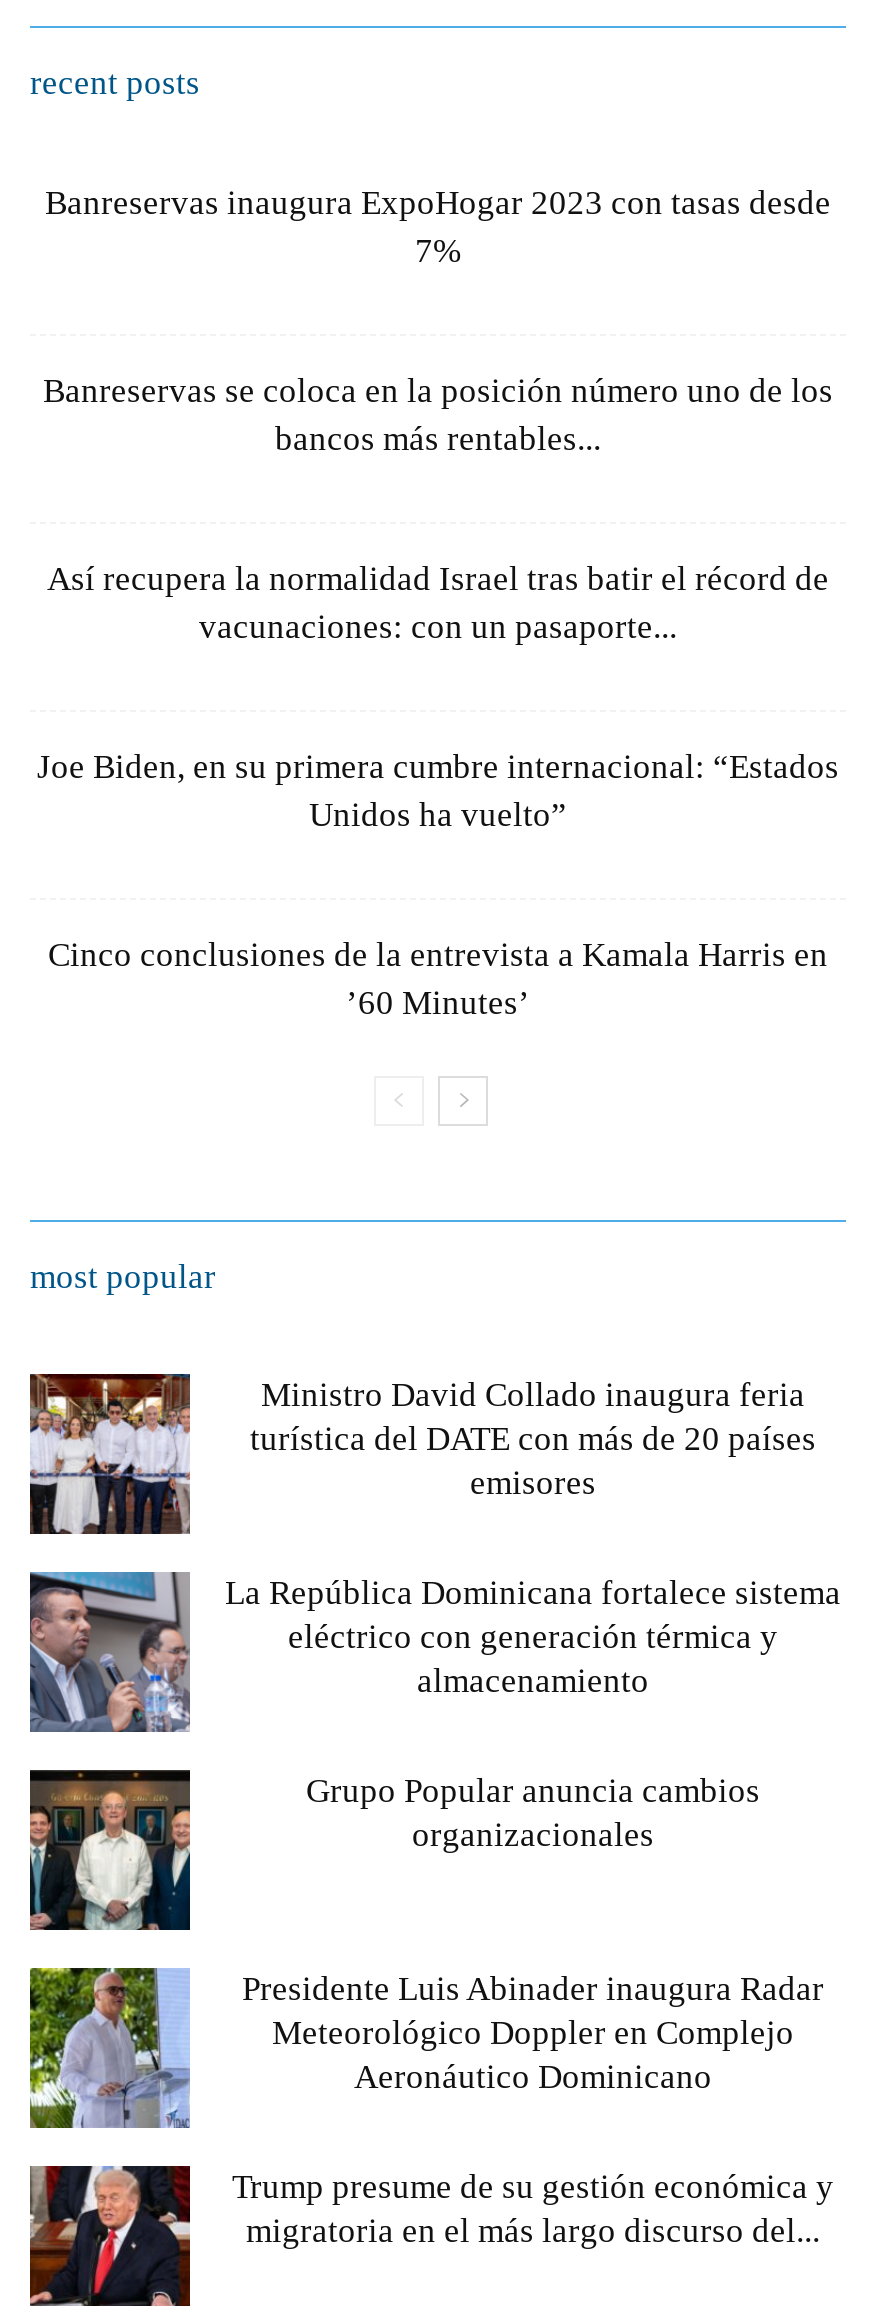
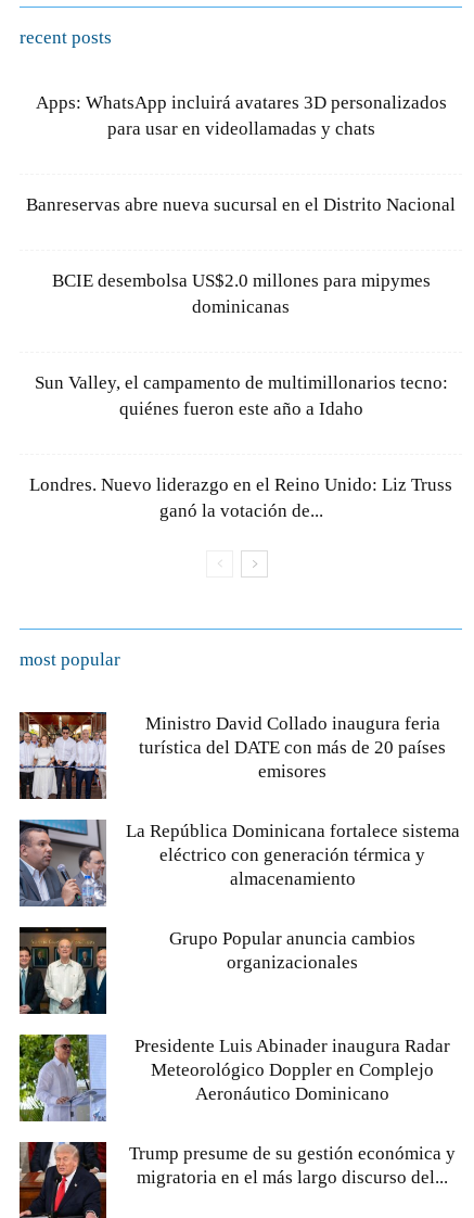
[45,184,831,270] Banreservas inaugura ExpoHogar 2023 con tasas desde | 7% -> [35,92,446,139] Apps: WhatsApp incluirá avatares 3D personalizados | para usar en videollamadas y chats
[43,372,833,458] Banreservas se coloca en la posición número uno de los | bancos más rentables... -> [26,195,456,215] Banreservas abre nueva sucursal en el Distrito Nacional
[47,560,829,646] Así recupera la normalidad Israel tras batir el récord de | vacunaciones: con un pasaporte... -> [52,271,430,317] BCIE desembolsa US$2.0 millones para mipymes | dominicanas
[37,748,839,834] Joe Biden, en su primera cumbre internacional: “Estados | Unidos ha vuelto” -> [34,373,447,419] Sun Valley, el campamento de multimillonarios tecno: | quiénes fueron este año a Idaho
[48,936,828,1022] Cinco conclusiones de la entrevista a Kamala Harris en | ’60 Minutes’ -> [29,475,452,521] Londres. Nuevo liderazgo en el Reino Unido: Liz Truss | ganó la votación de...

